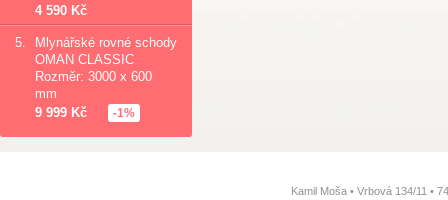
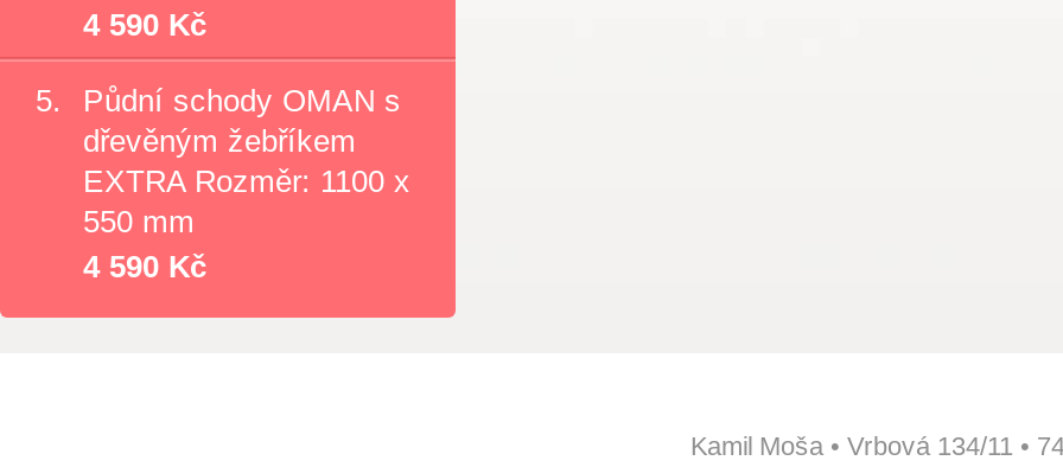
[15,35,177,120] 5. Mlynářské rovné schody | OMAN CLASSIC | Rozměr: 3000 x 600 | mm | 9 999 Kč | -1% -> [36,83,410,284] 5. Půdní schody OMAN s | dřevěným žebříkem | EXTRA Rozměr: 1100 x | 550 mm | 4 590 Kč

